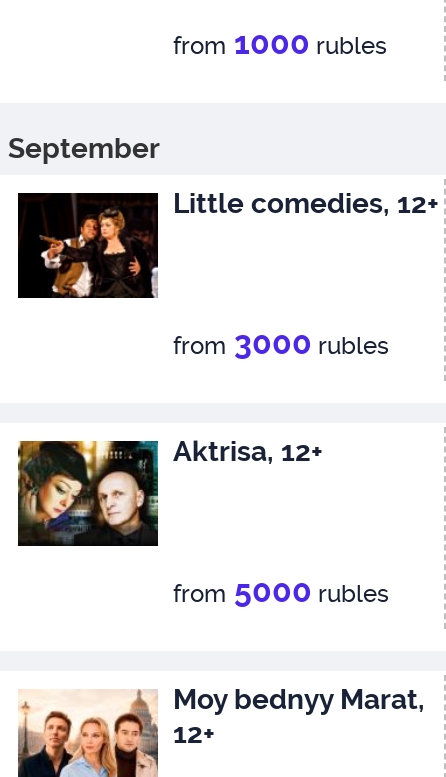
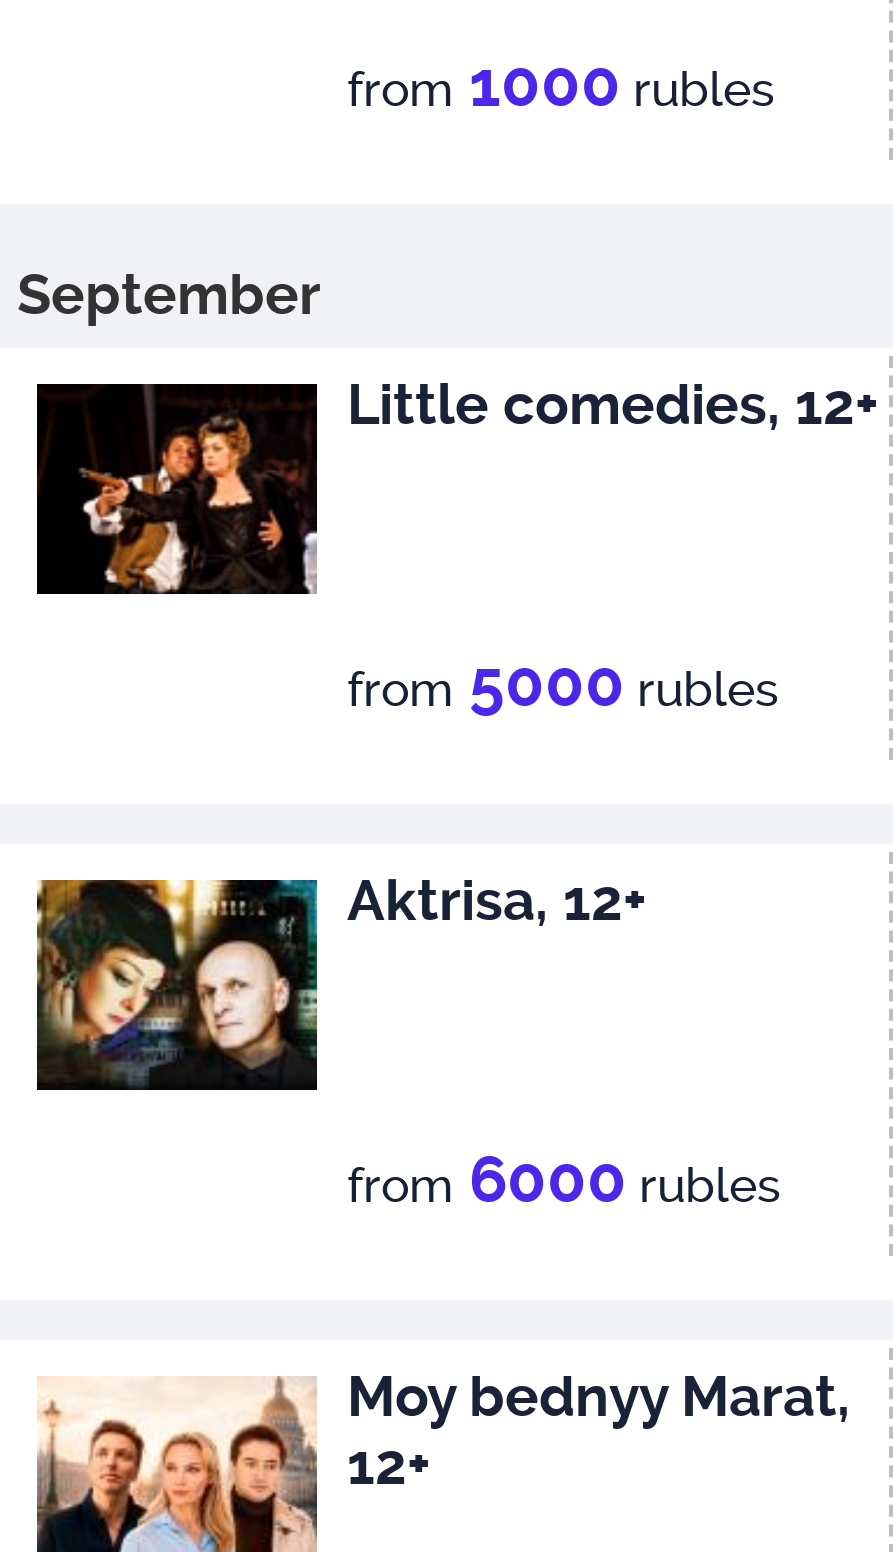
[173,324,389,361] from 3000 rubles -> [347,646,779,720] from 5000 rubles
[173,572,389,609] from 5000 rubles -> [347,1142,781,1216] from 6000 rubles

